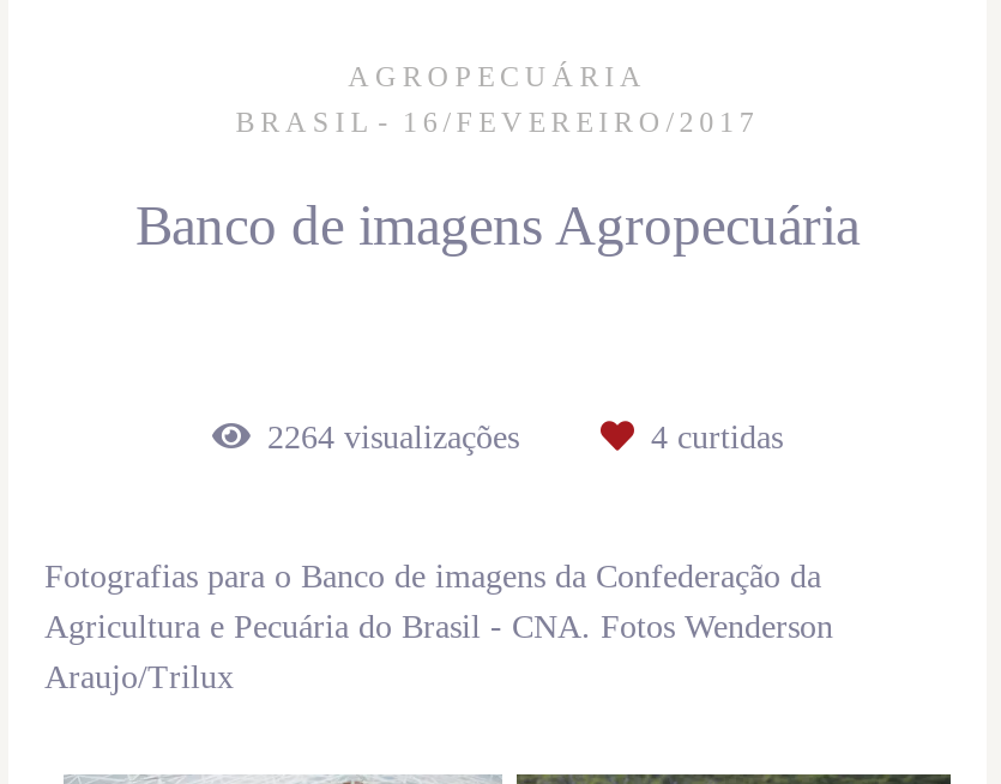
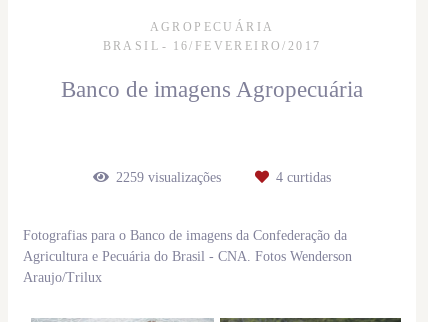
[267,419,529,455] 2264 visualizações -> [116,170,225,185] 2259 visualizações

